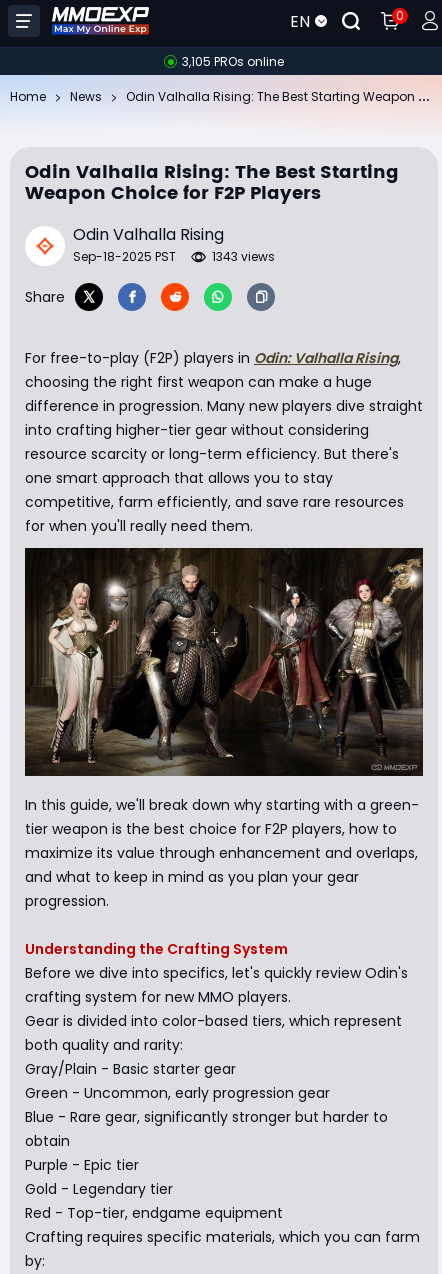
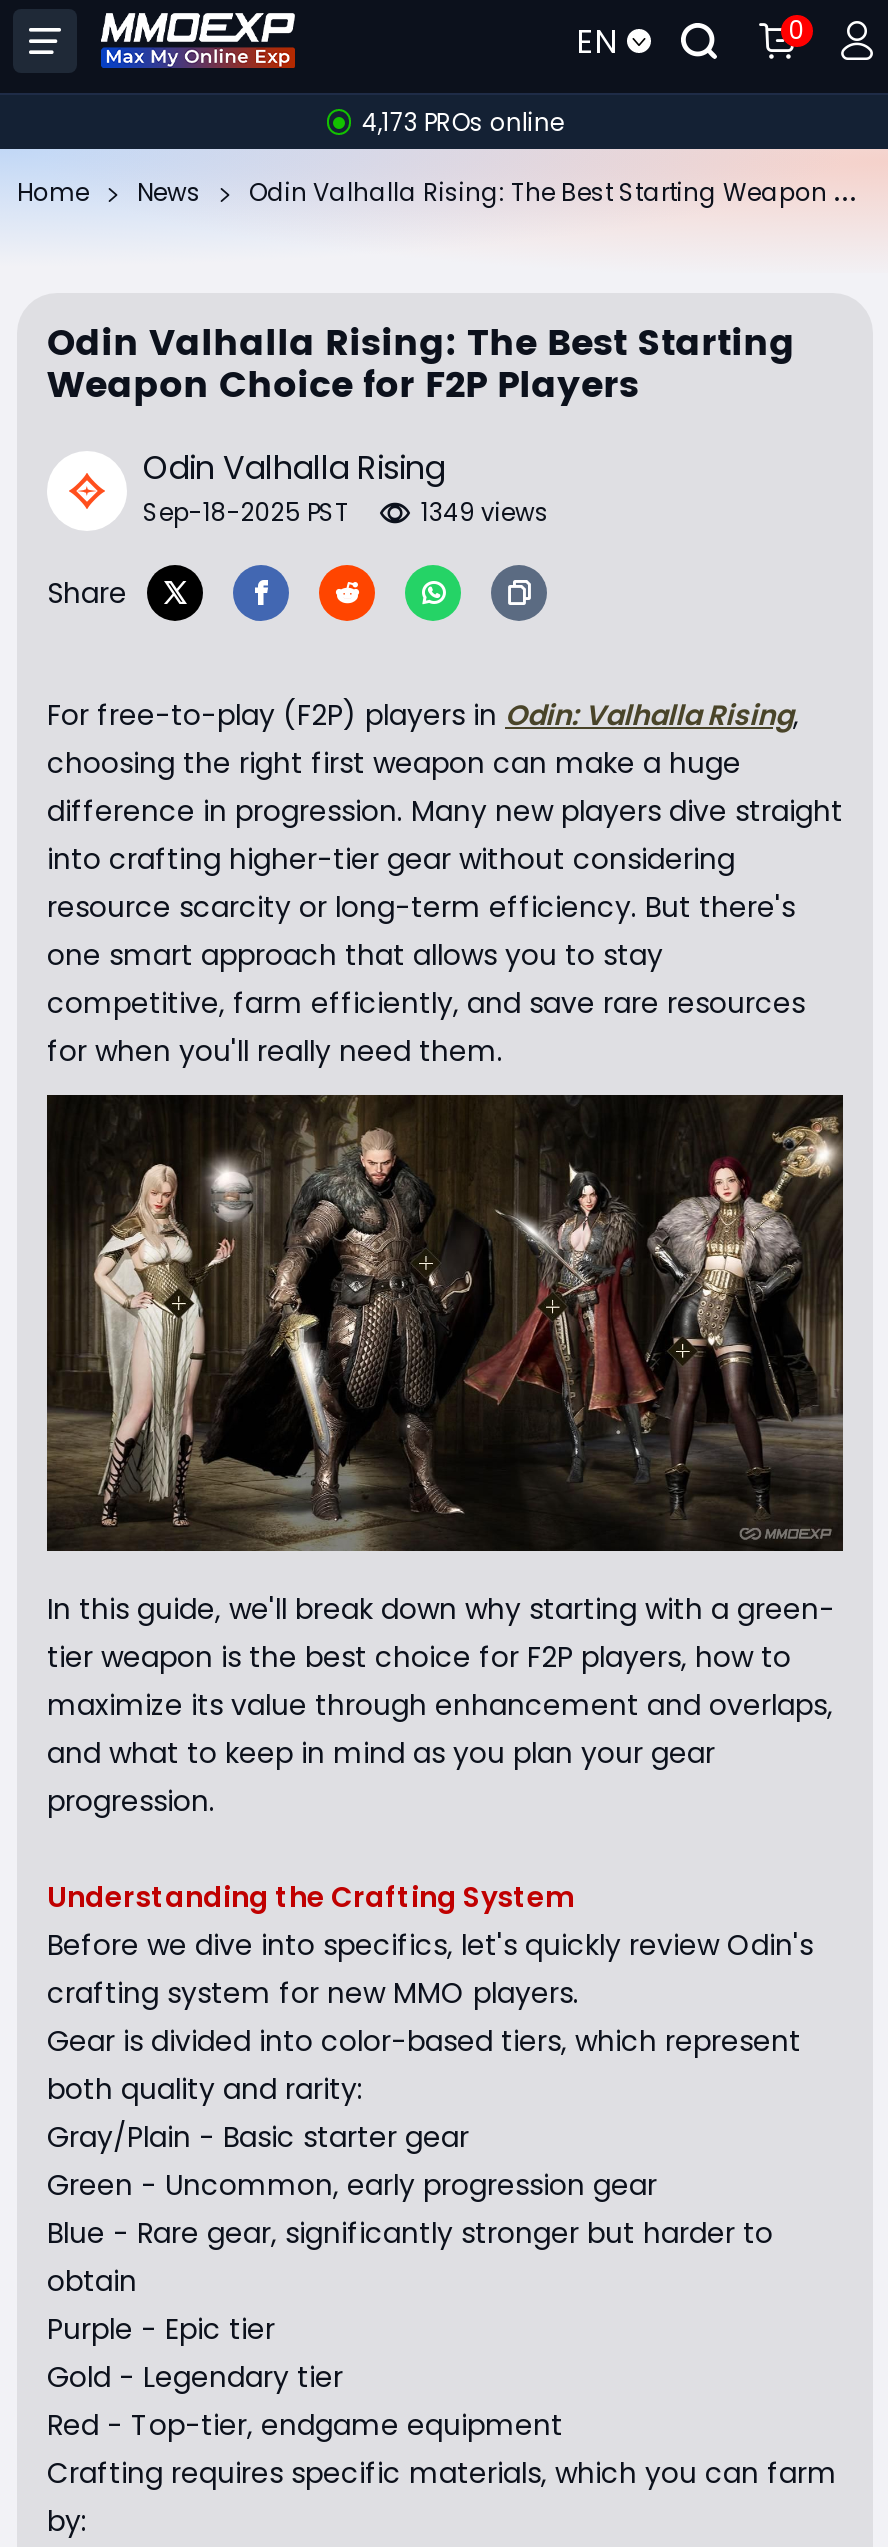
[182,52,284,69] 3,105 PROs online -> [362,104,564,138] 4,173 PROs online
[212,248,275,265] 1343 views -> [421,495,549,529] 1349 views

